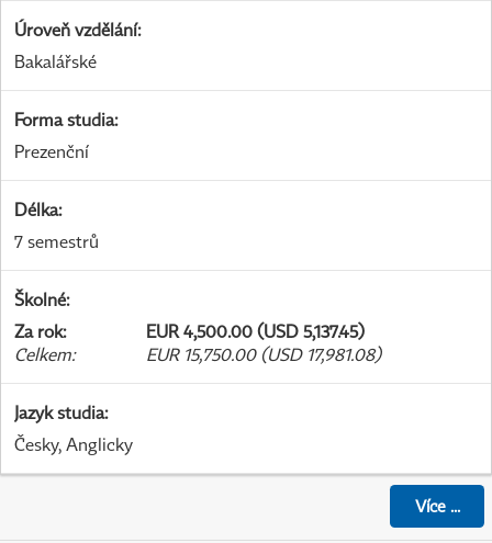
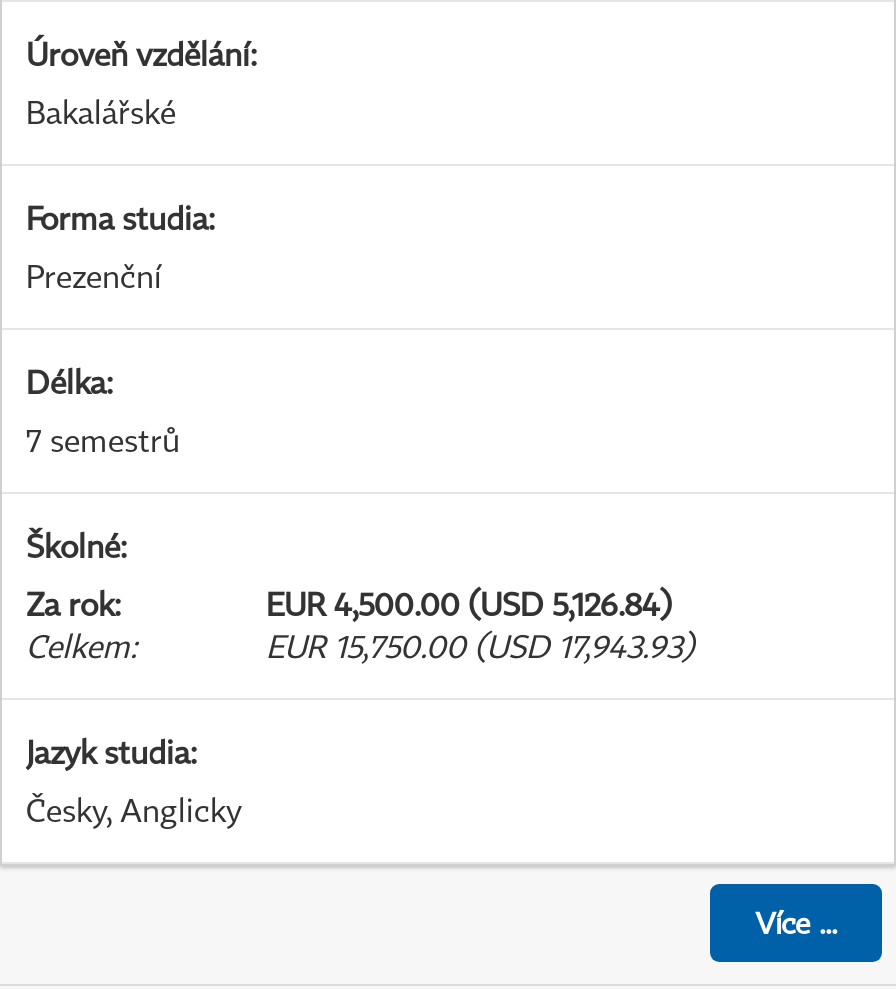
[146,320,365,342] EUR 4,500.00 (USD 5,137.45) -> [266,584,672,624] EUR 4,500.00 (USD 5,126.84)
[146,343,381,365] EUR 15,750.00 (USD 17,981.08) -> [266,626,694,666] EUR 15,750.00 (USD 17,943.93)

